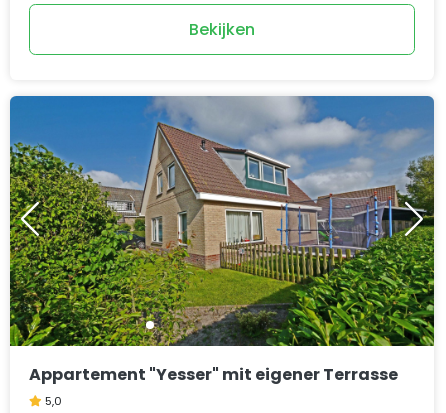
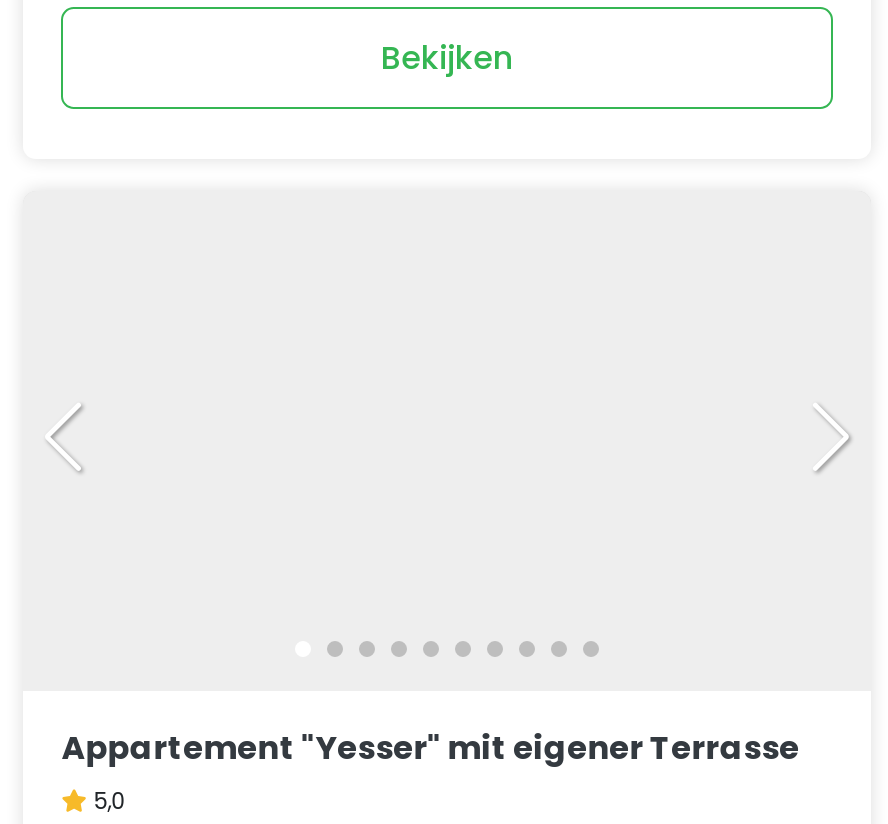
[9,95,435,347] [image] -> none

